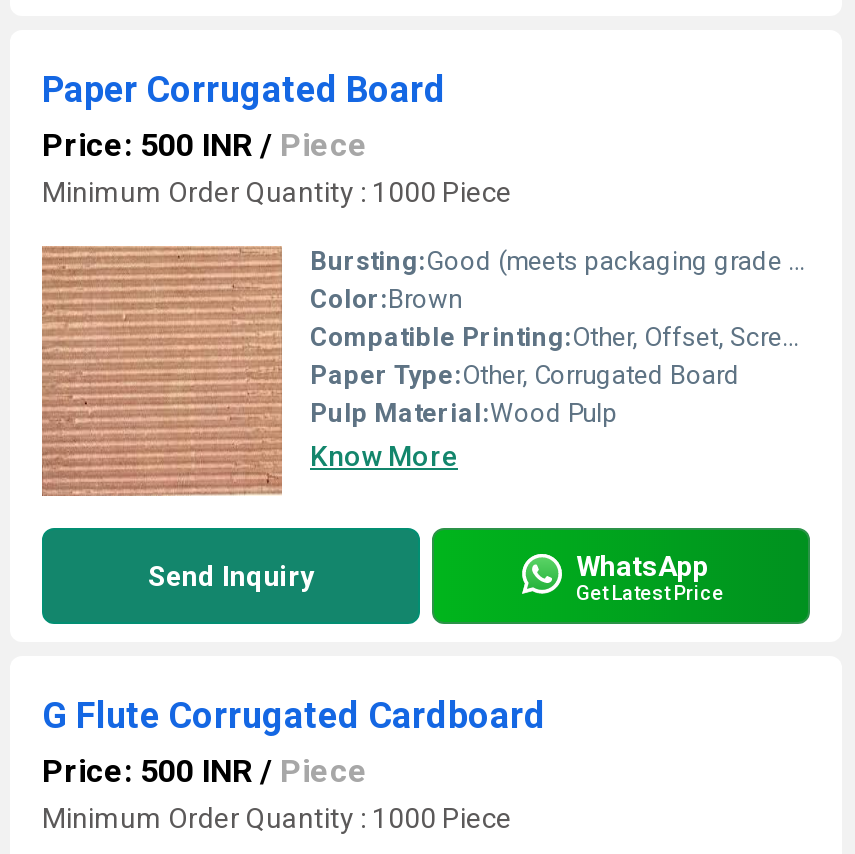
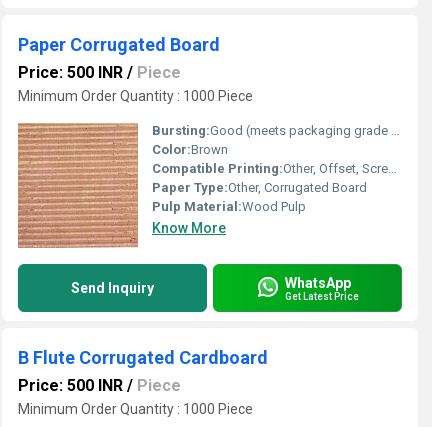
[42,694,546,736] G Flute Corrugated Cardboard -> [18,347,268,368] B Flute Corrugated Cardboard

